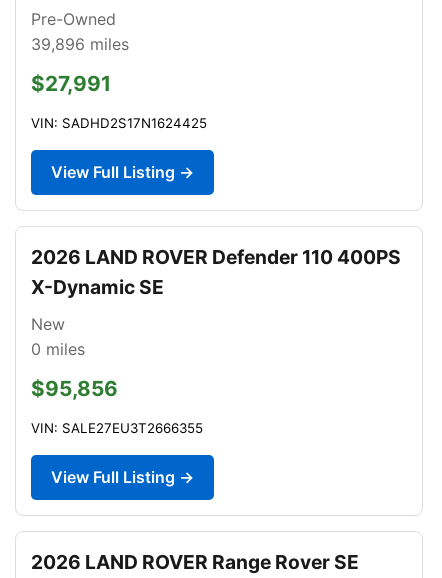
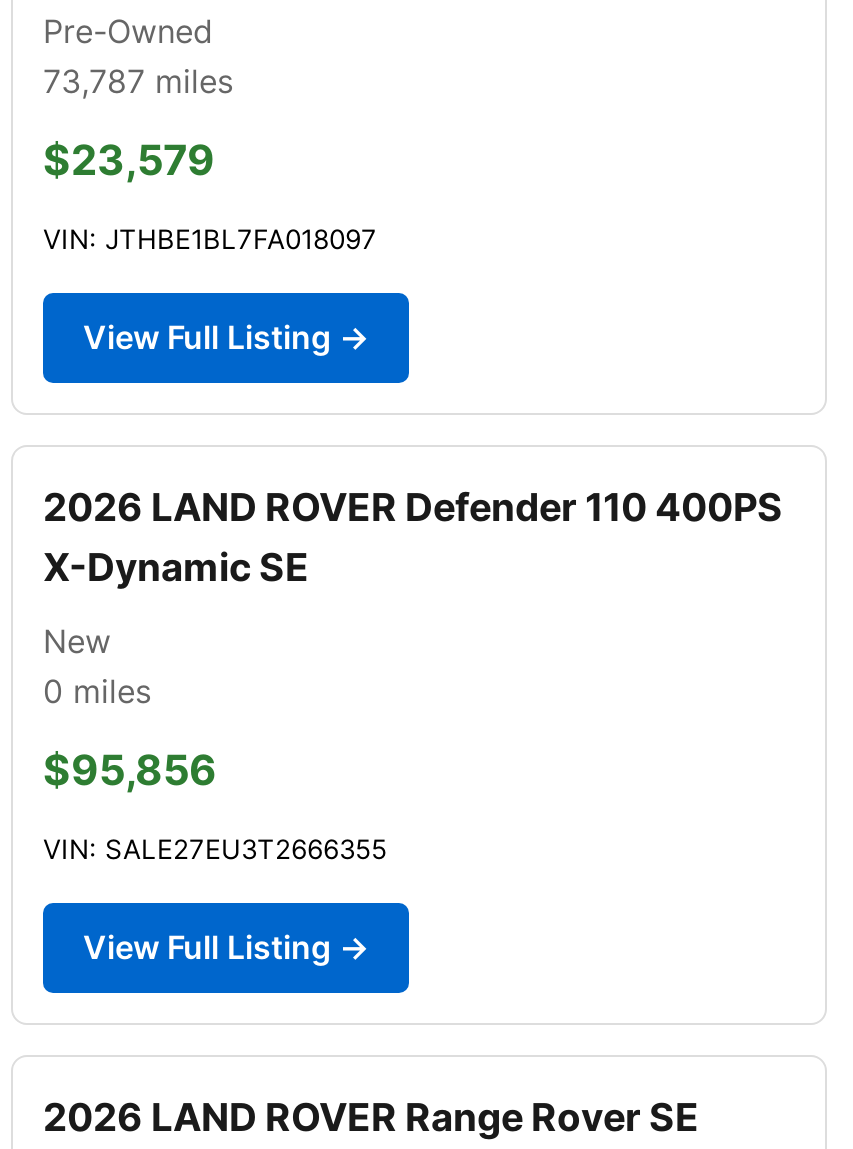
[31,34,129,54] 39,896 miles -> [43,61,233,101] 73,787 miles
[31,71,111,96] $27,991 -> [43,135,215,185] $23,579
[31,115,207,131] VIN: SADHD2S17N1624425 -> [43,223,377,255] VIN: JTHBE1BL7FA018097

